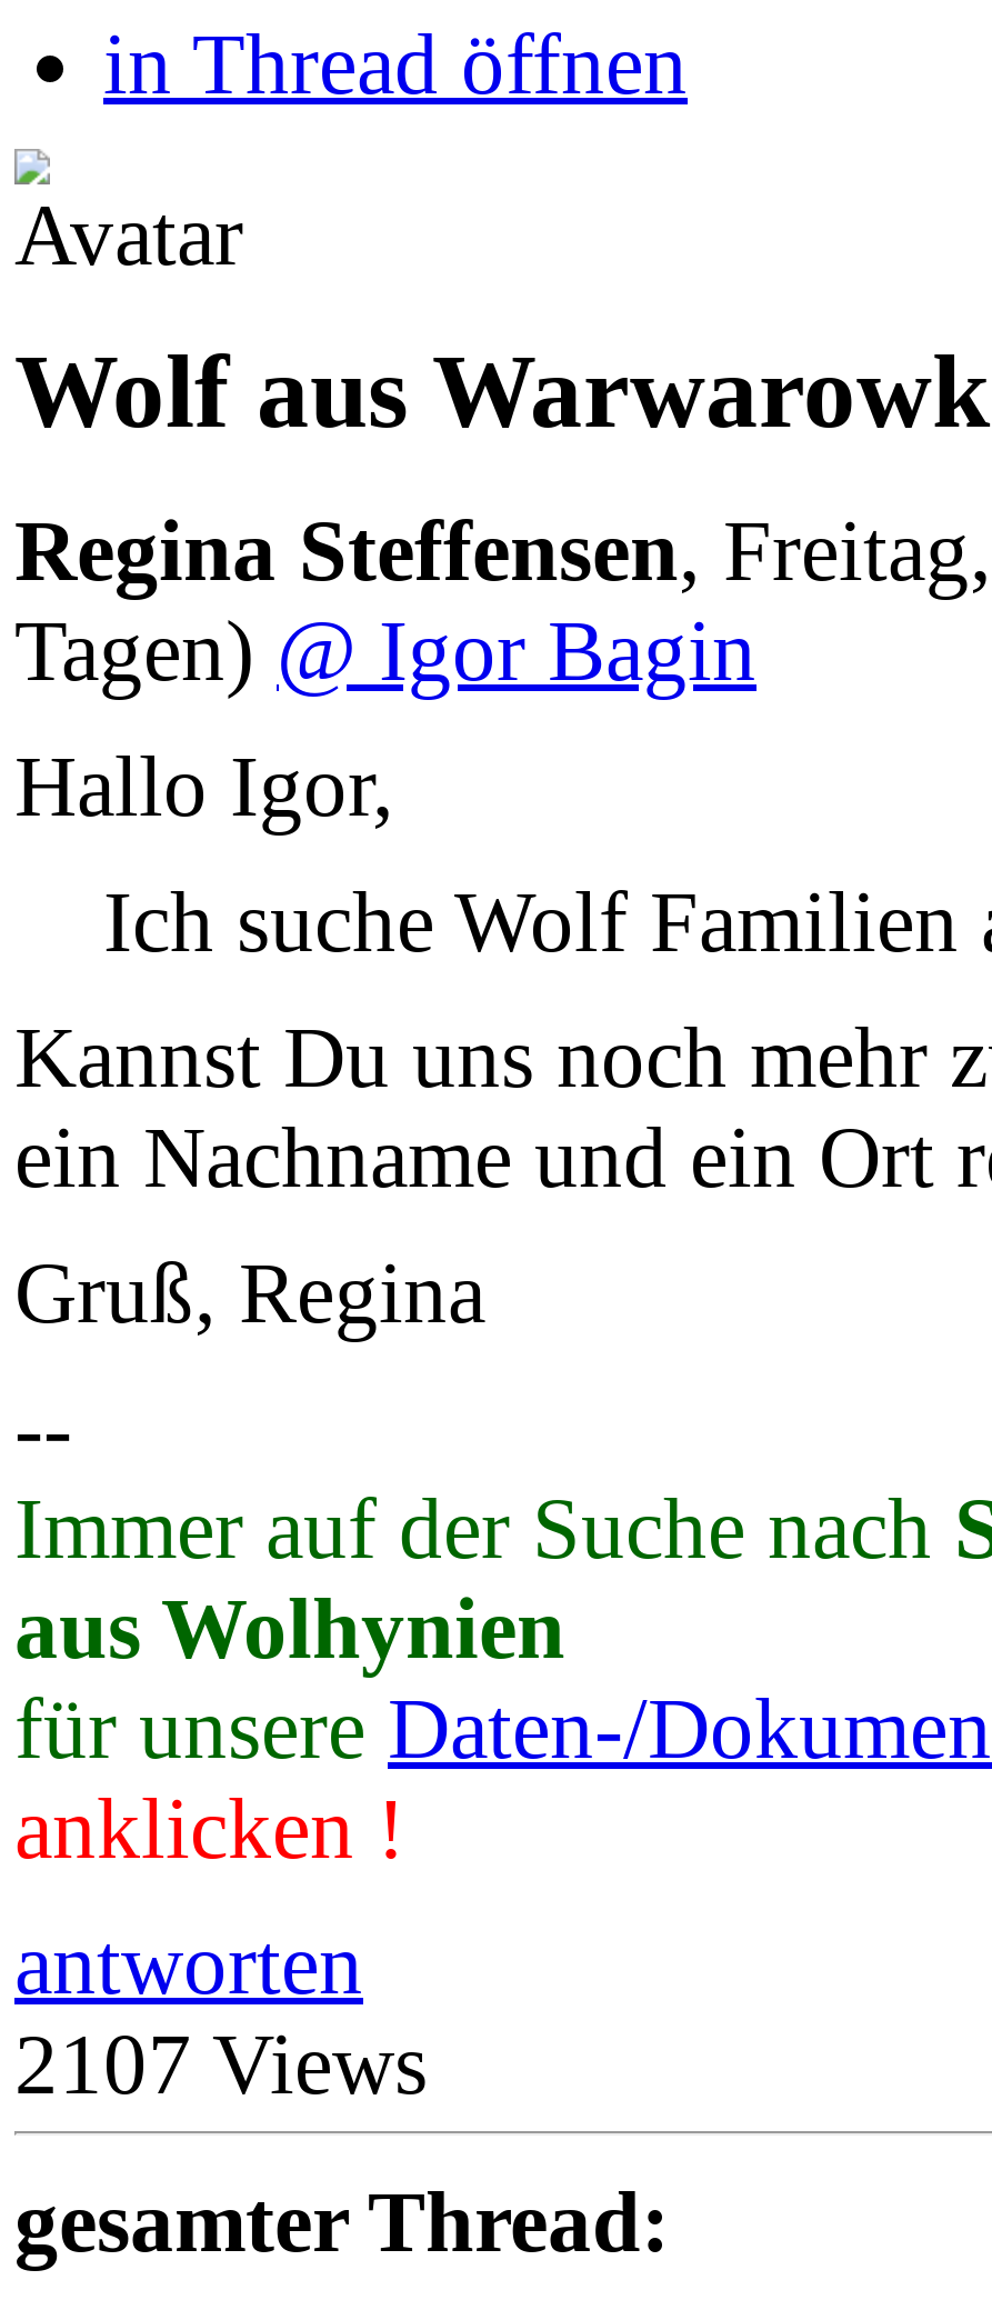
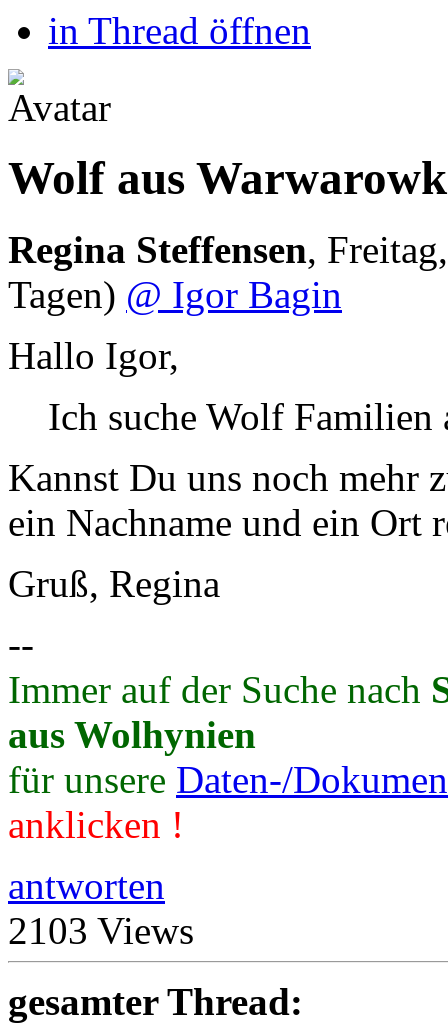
[14,2015,428,2111] 2107 Views -> [8,909,194,952] 2103 Views

